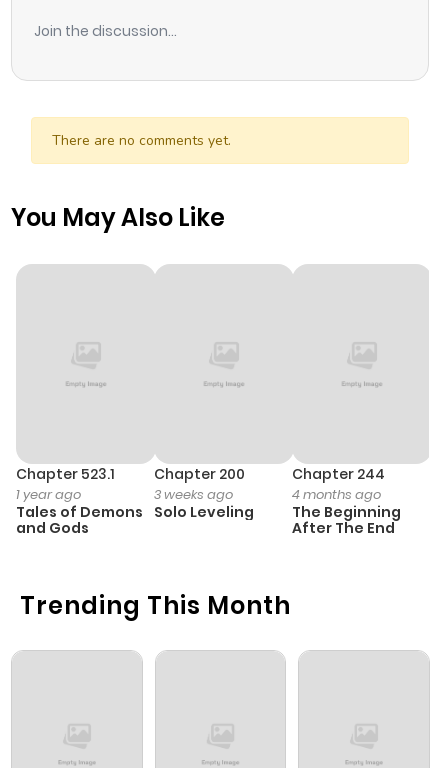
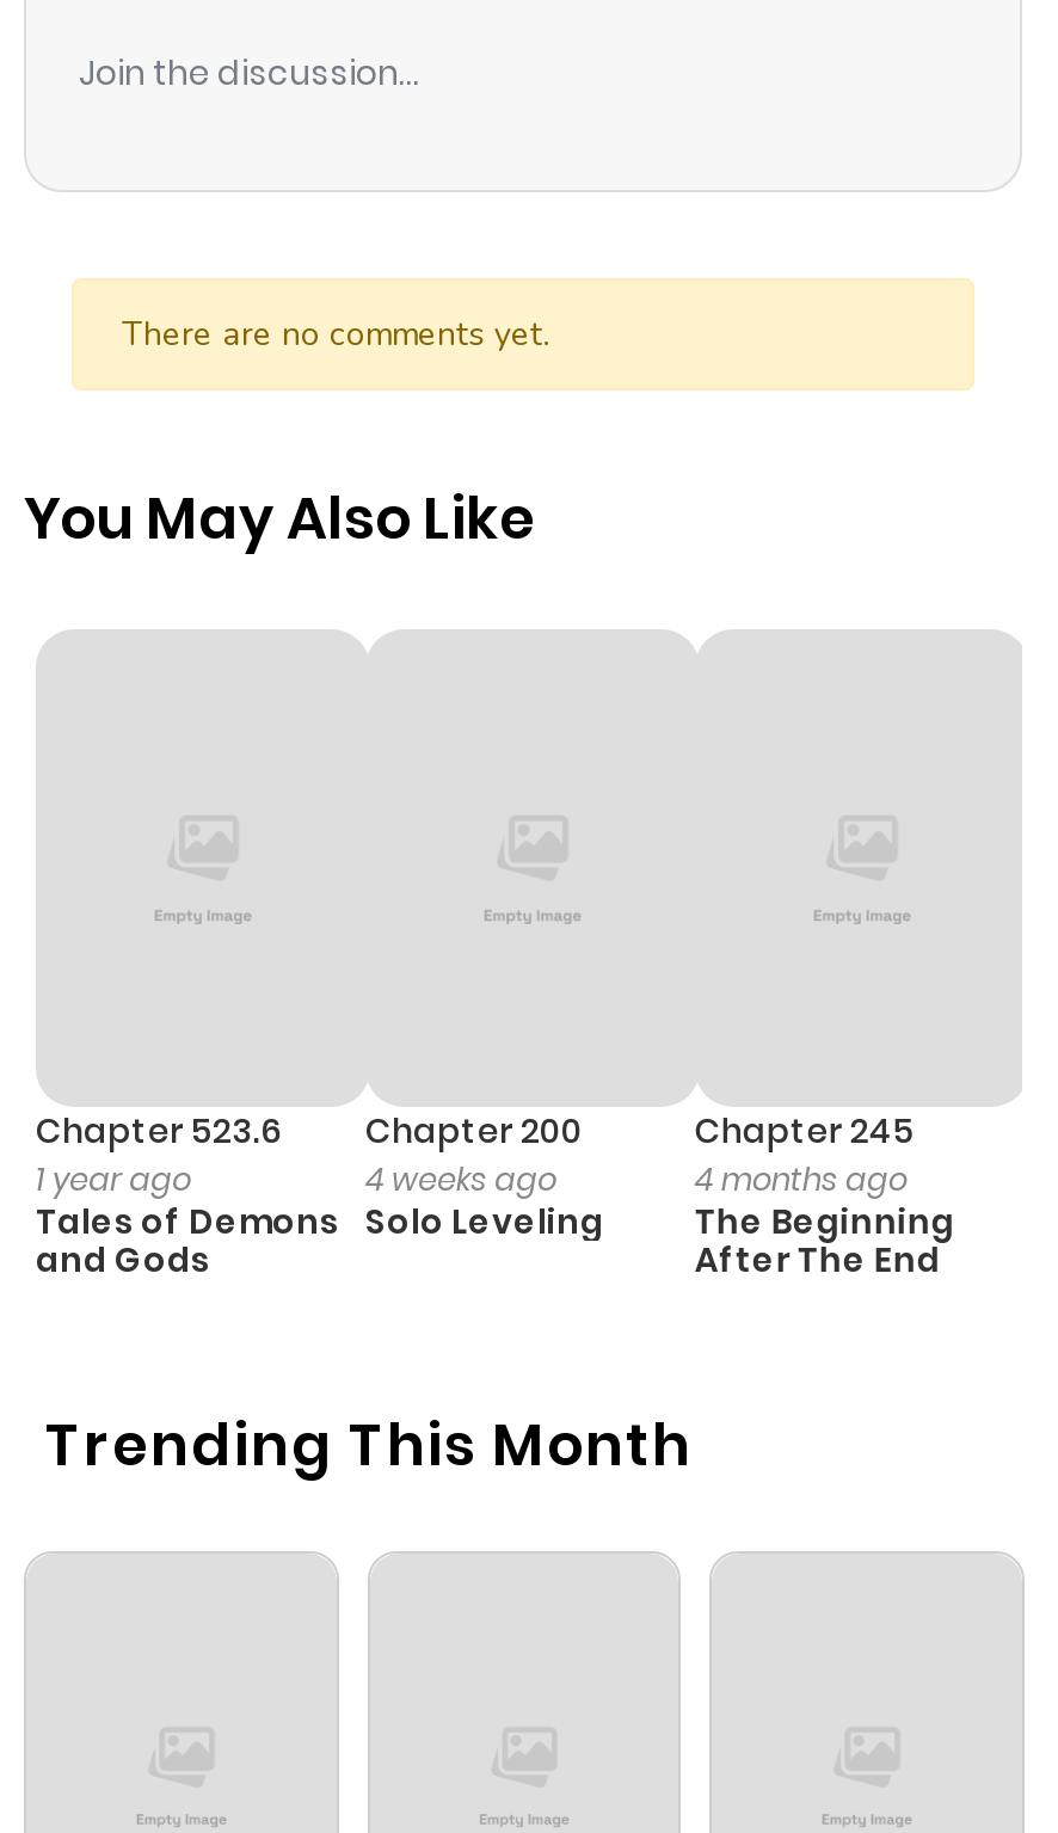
[16,464,245,484] Chapter 523.1 Chapter 200 -> [36,1107,582,1154] Chapter 523.6 Chapter 200
[292,464,385,484] Chapter 244 -> [695,1107,914,1154] Chapter 245
[154,485,233,504] 3 weeks ago -> [365,1157,556,1202] 4 weeks ago

